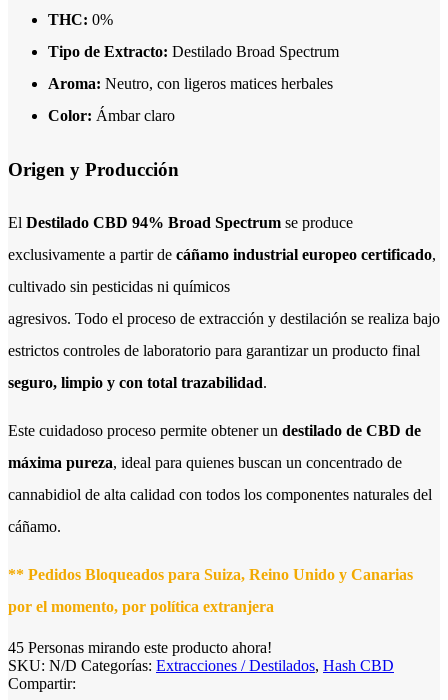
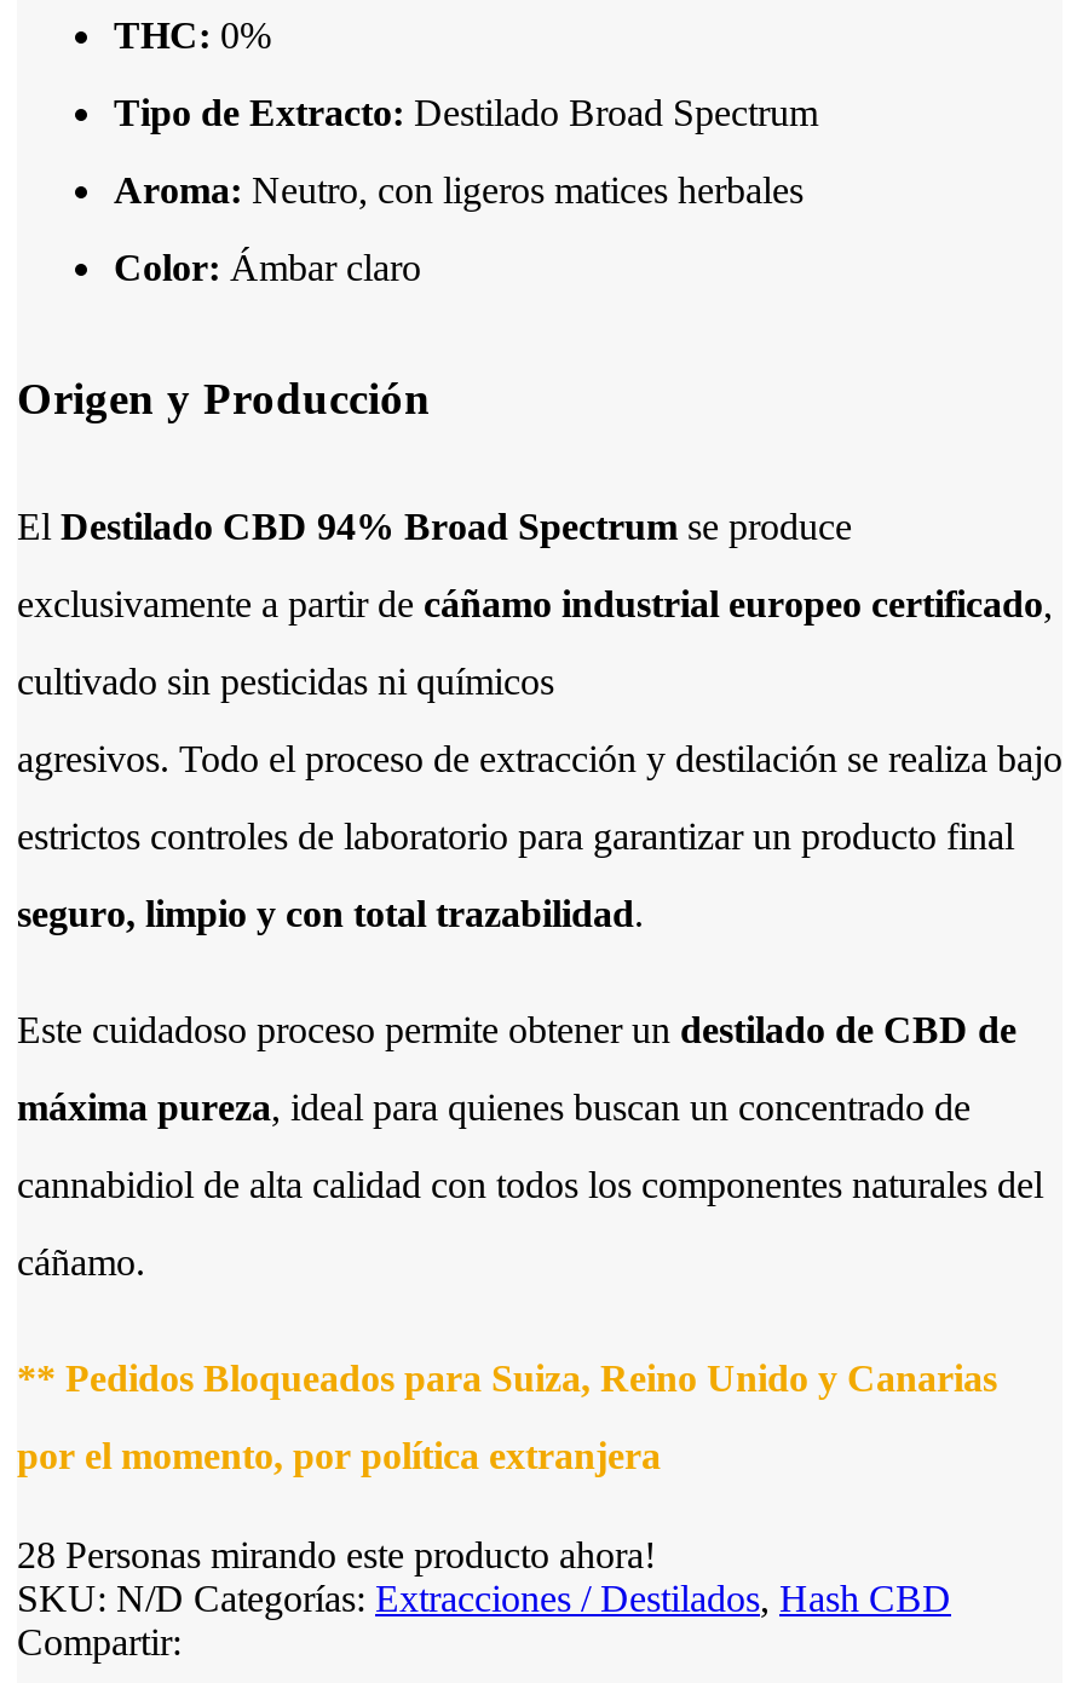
[8,639,272,656] 45 Personas mirando este producto ahora! -> [17,1533,656,1575] 28 Personas mirando este producto ahora!

